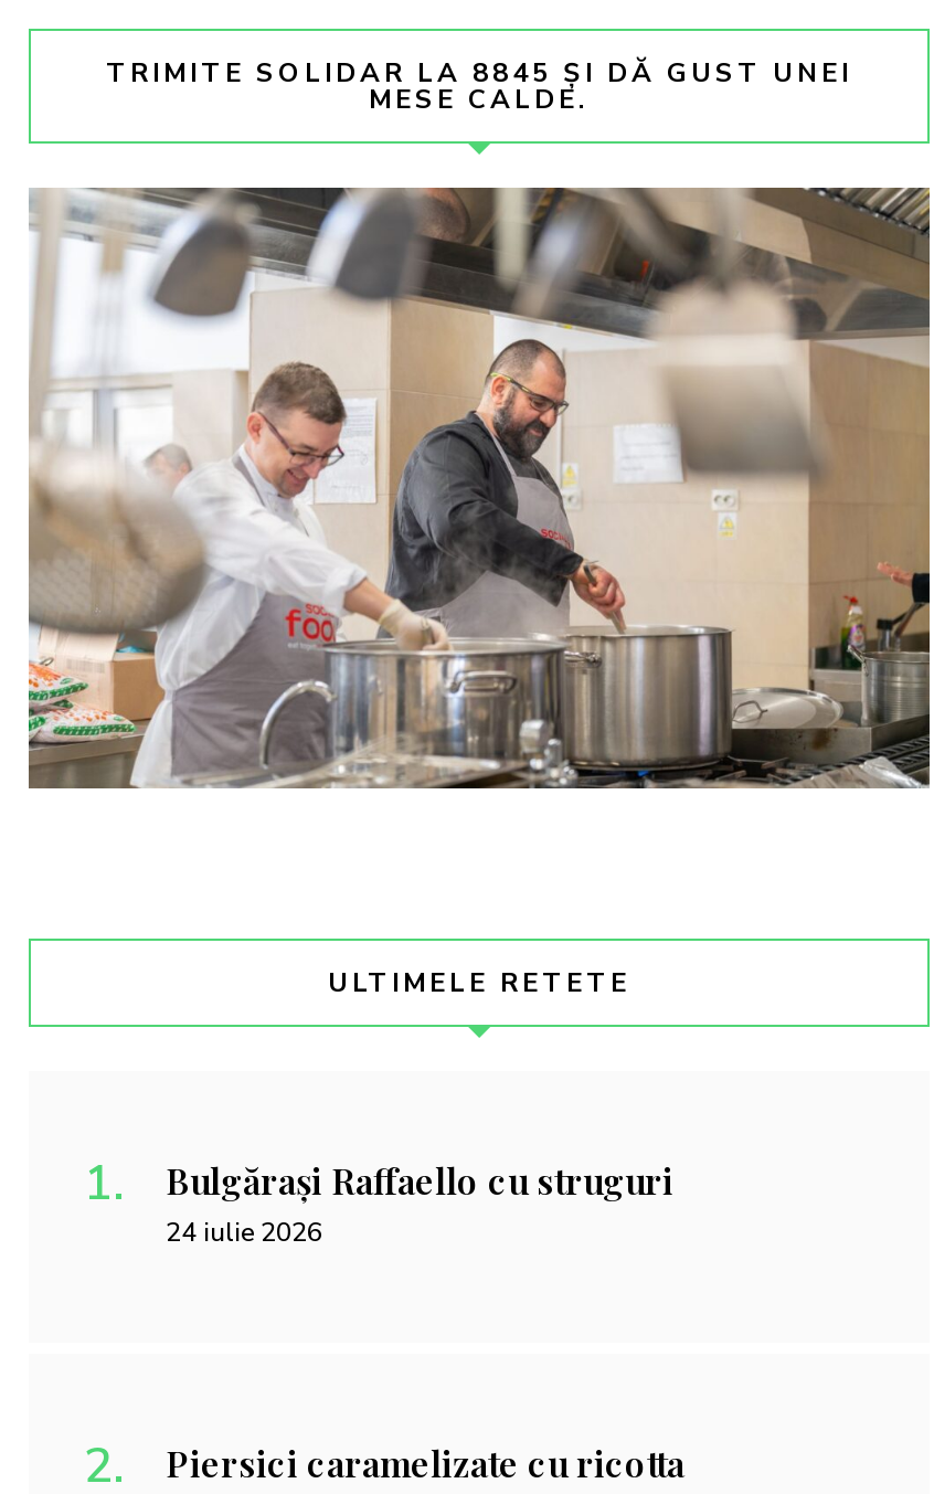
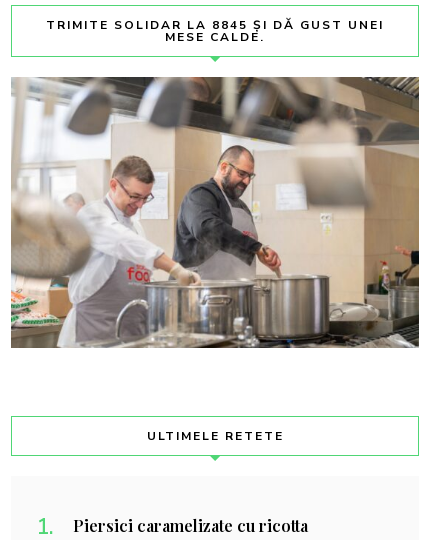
[166,1157,673,1250] Bulgărași Raffaello cu struguri | 24 iulie 2026 -> none

